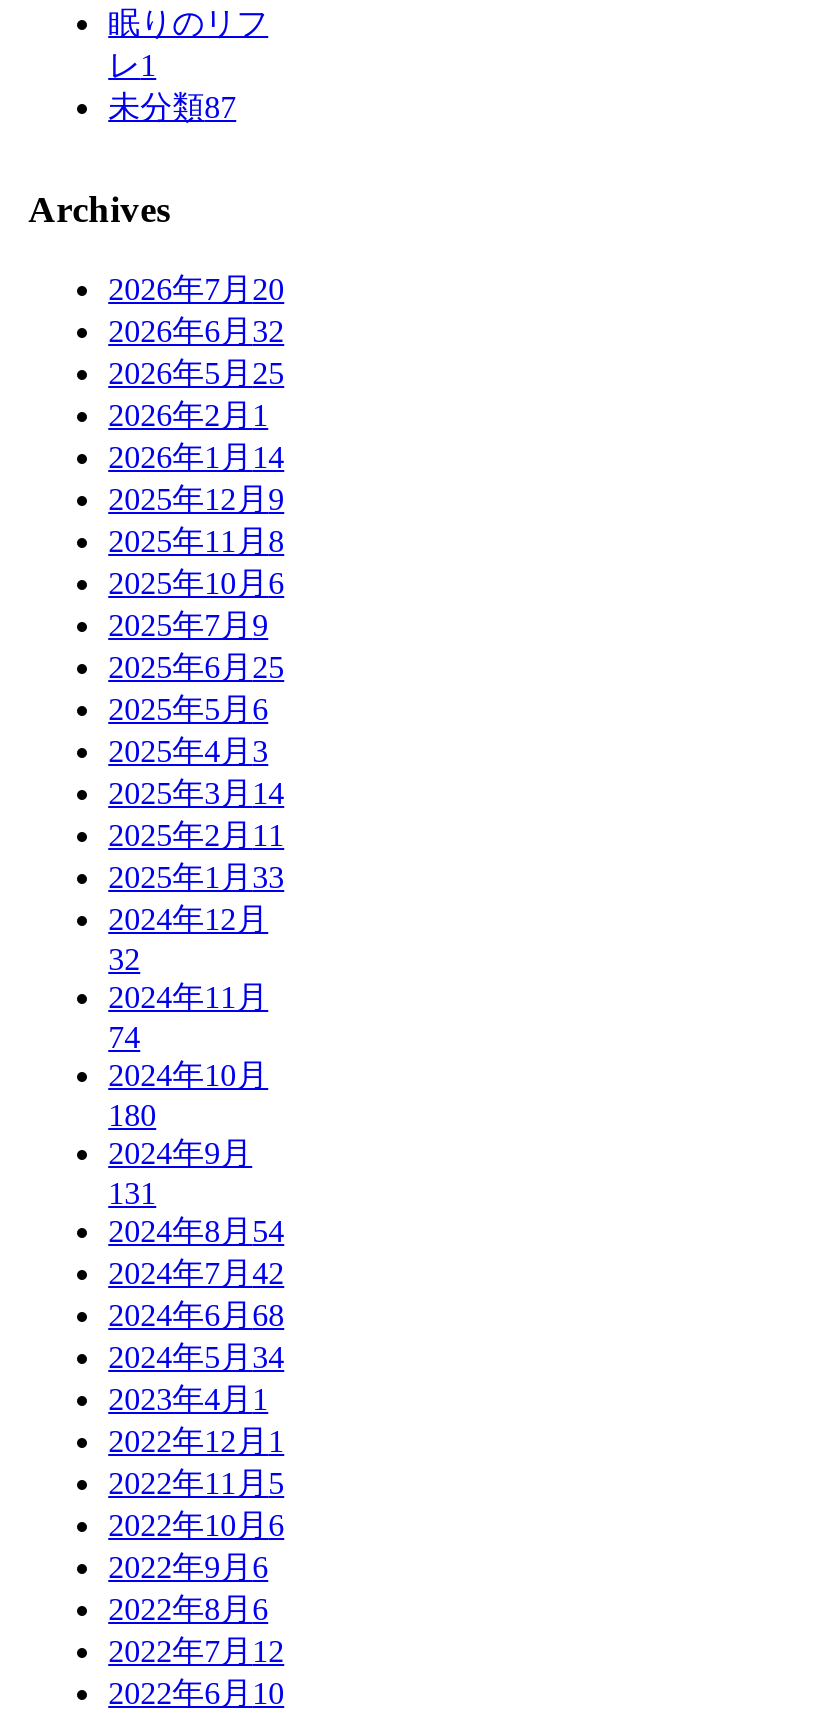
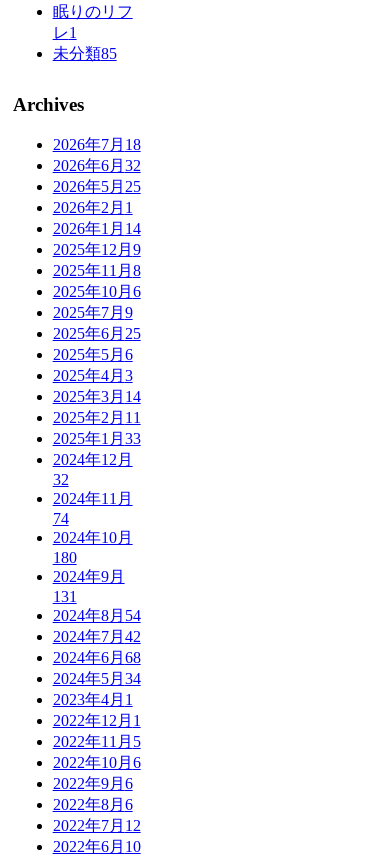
[108,91,236,125] 未分類87 -> [53,45,117,62] 未分類85
[108,272,284,306] 2026年7月20 -> [53,136,141,153] 2026年7月18

